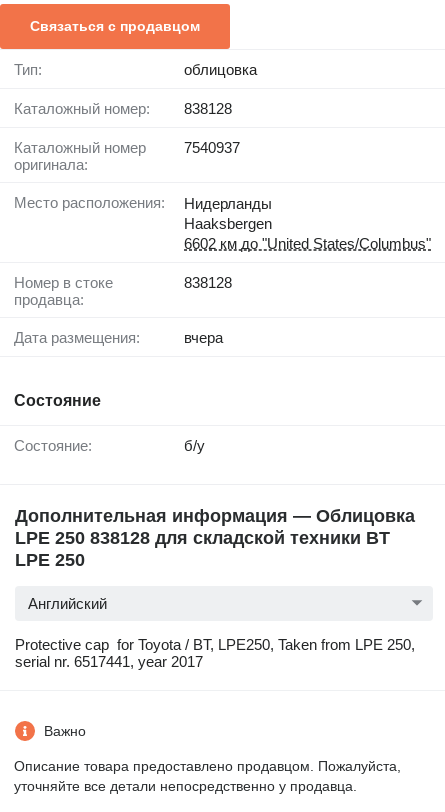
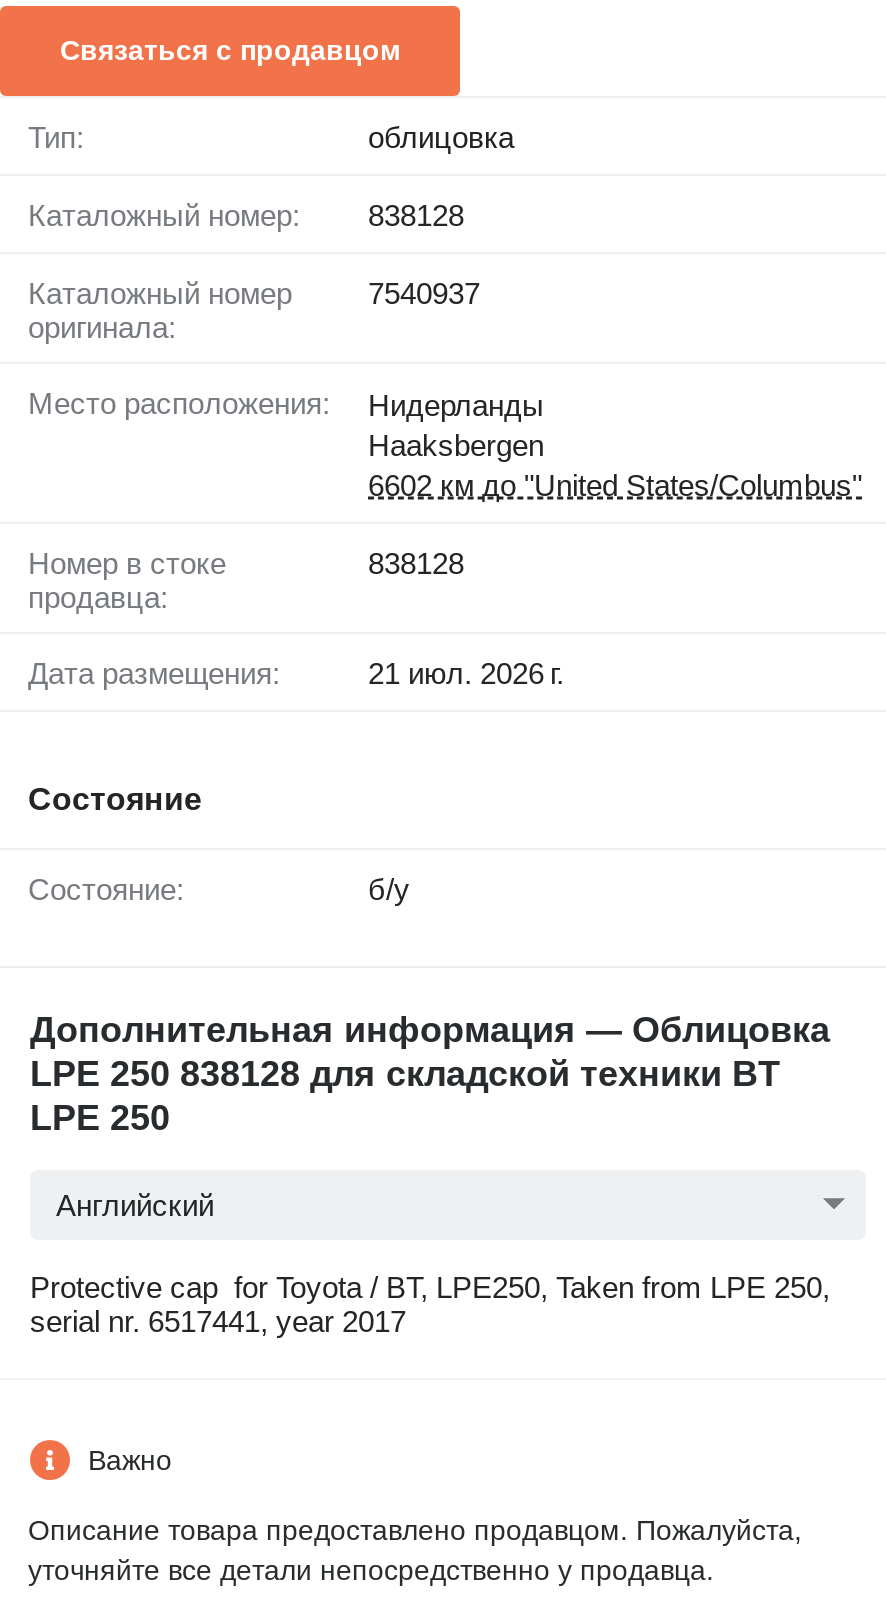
[184,329,223,346] вчера -> [368,655,564,689] 21 июл. 2026 г.

